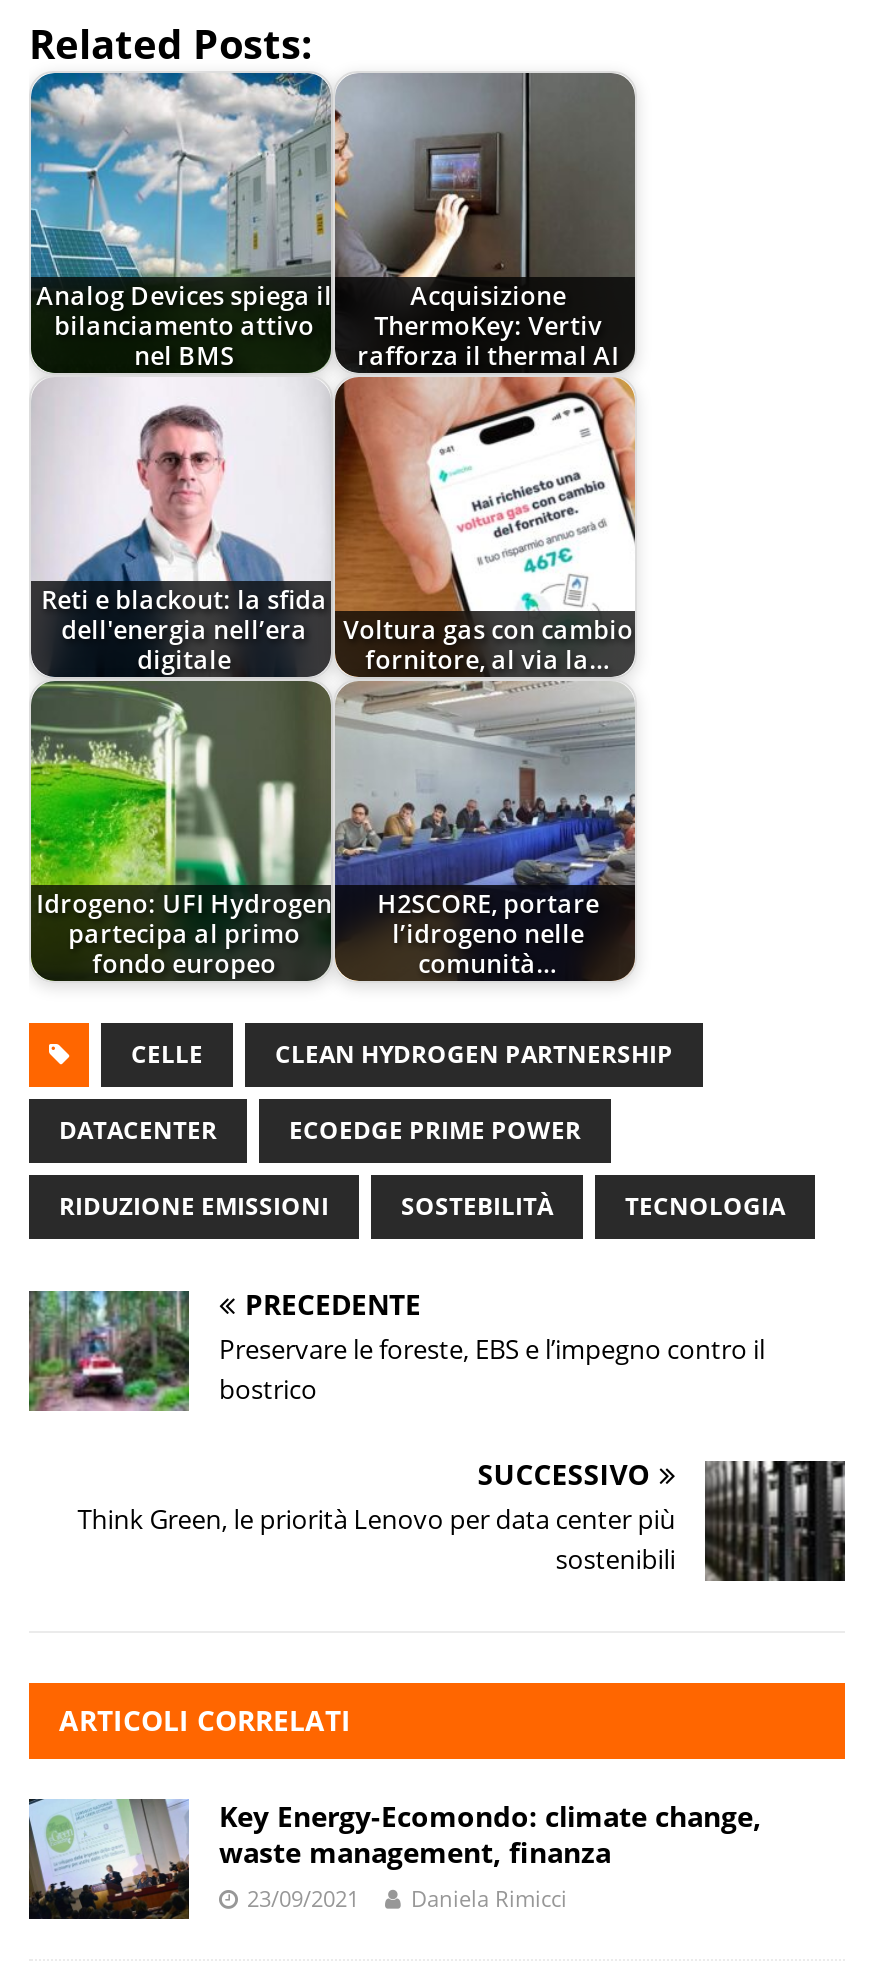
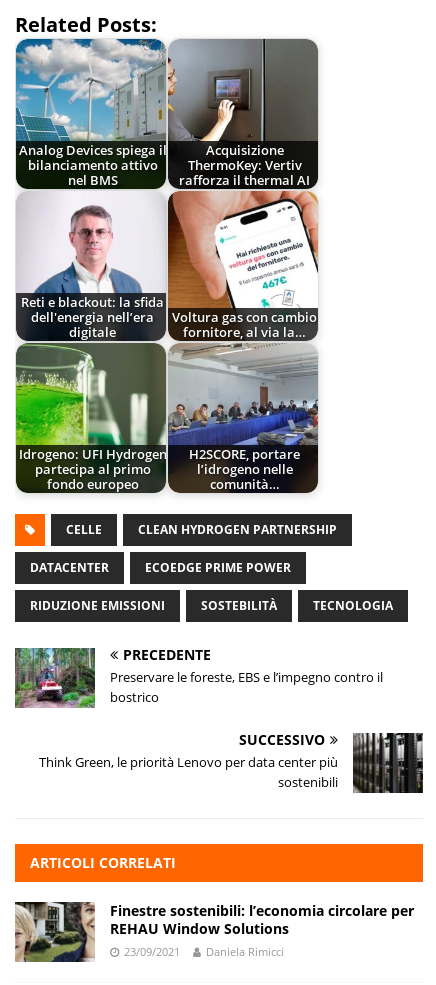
[29,1797,761,1921] [image] | Key Energy-Ecomondo: climate change, | waste management, finanza -> [15,901,414,963] [image] | Finestre sostenibili: l’economia circolare per | REHAU Window Solutions

